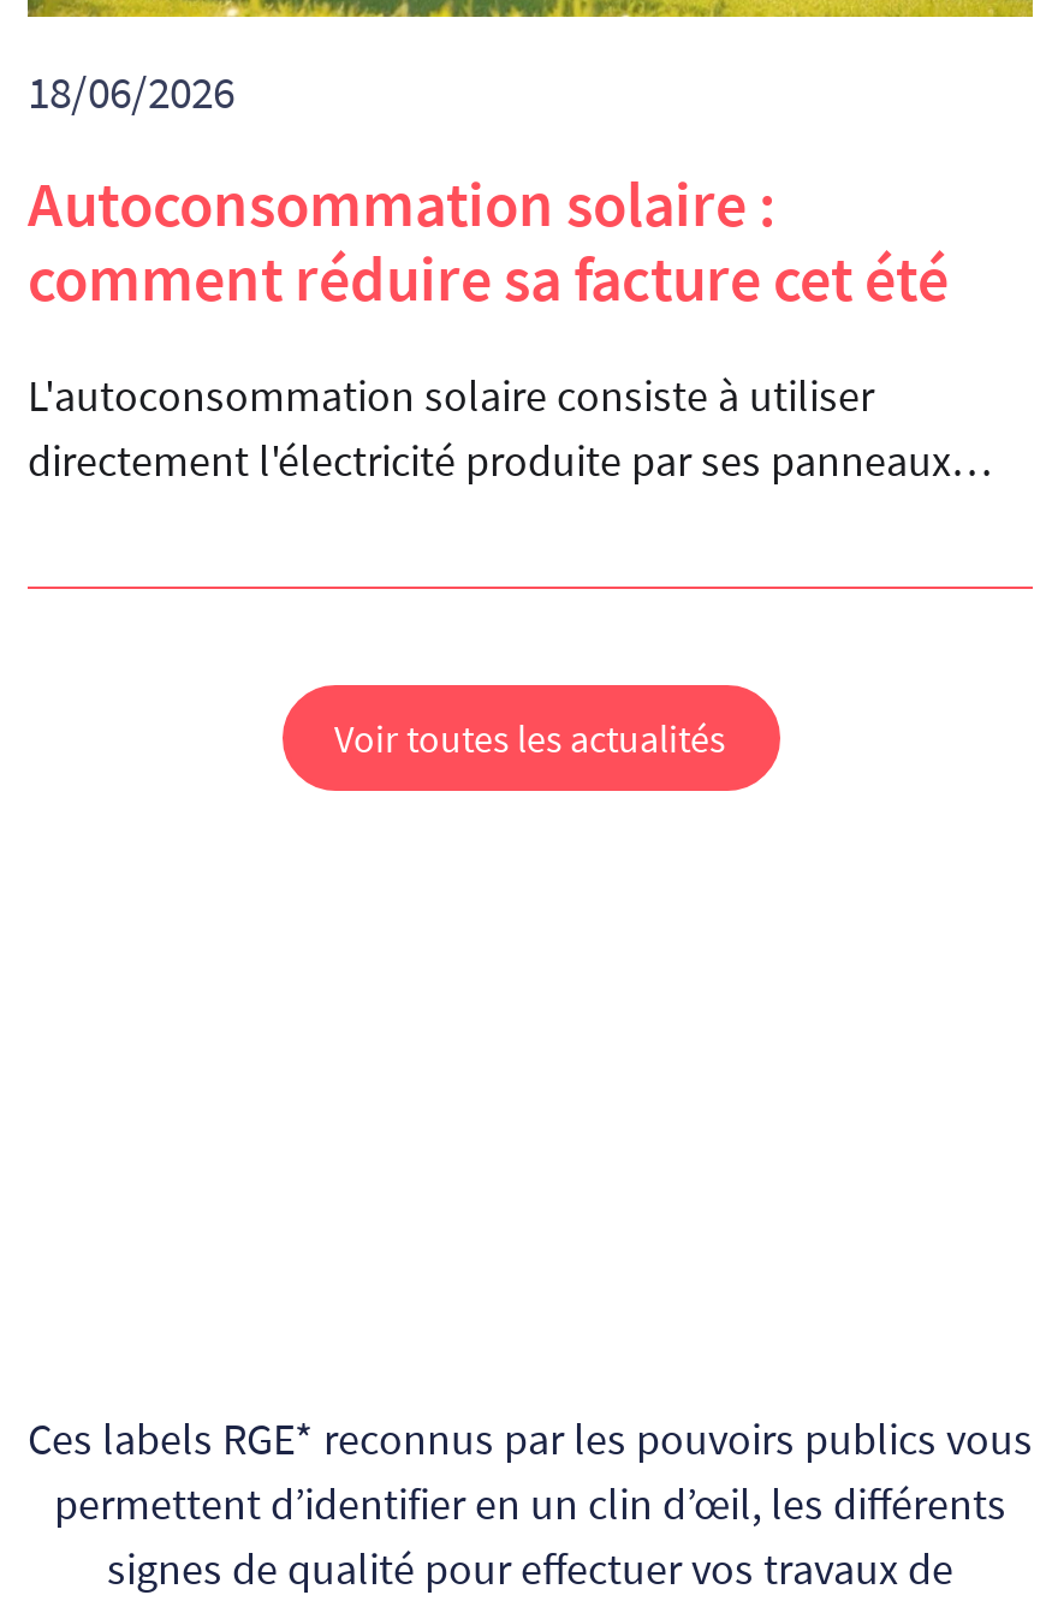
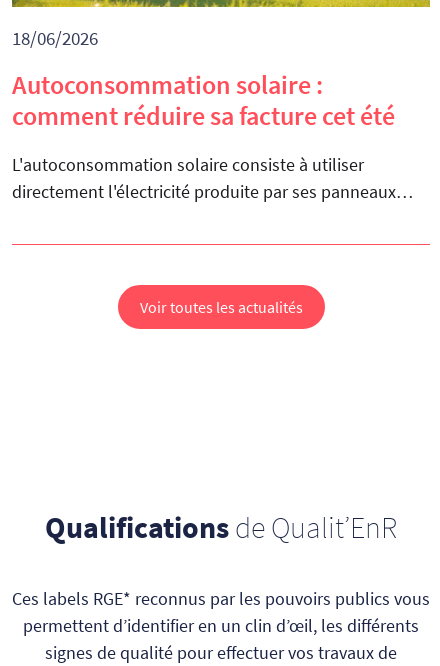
none -> [45,508,397,546] Qualifications de Qualit’EnR

